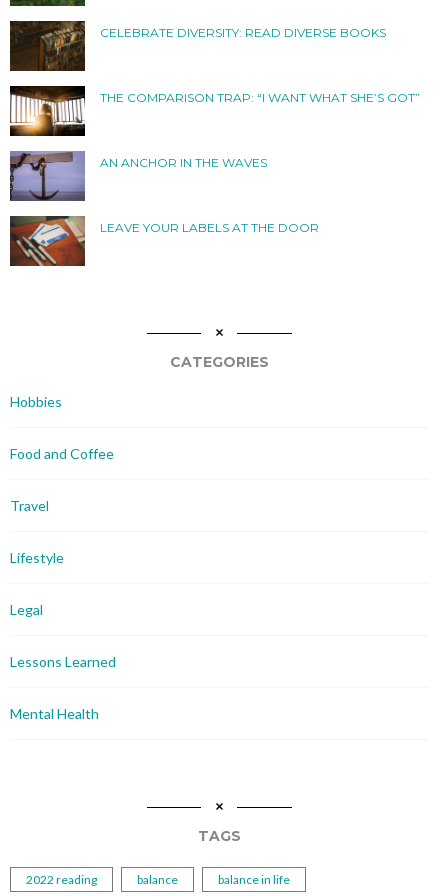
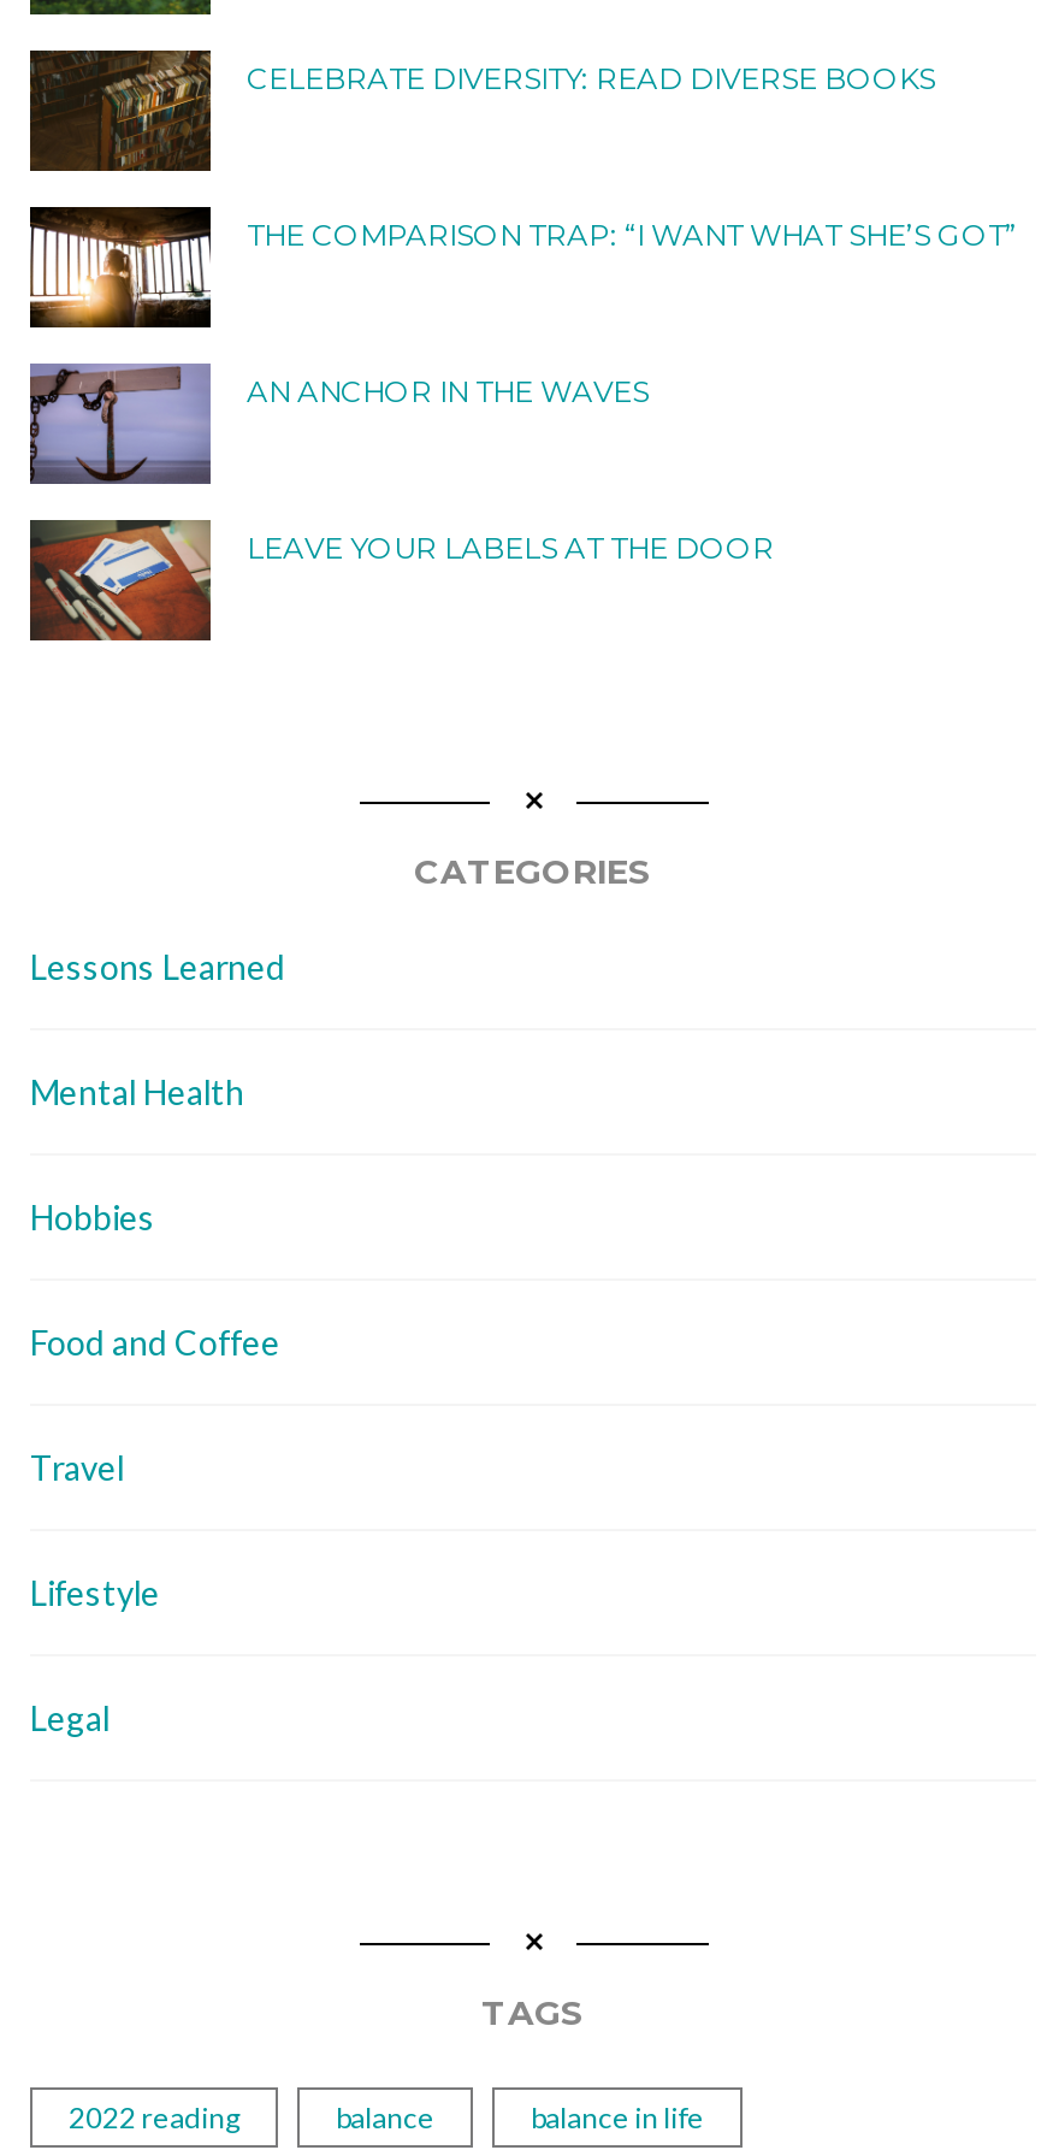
moved [10,393,114,618] -> [30,1196,280,1738]: Hobbies | Food and Coffee | Travel | Lifestyle | Legal
moved [10,653,116,722] -> [30,946,285,1112]: Lessons Learned | Mental Health

